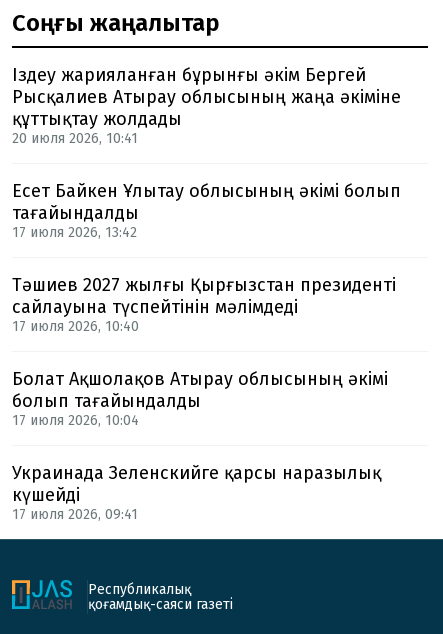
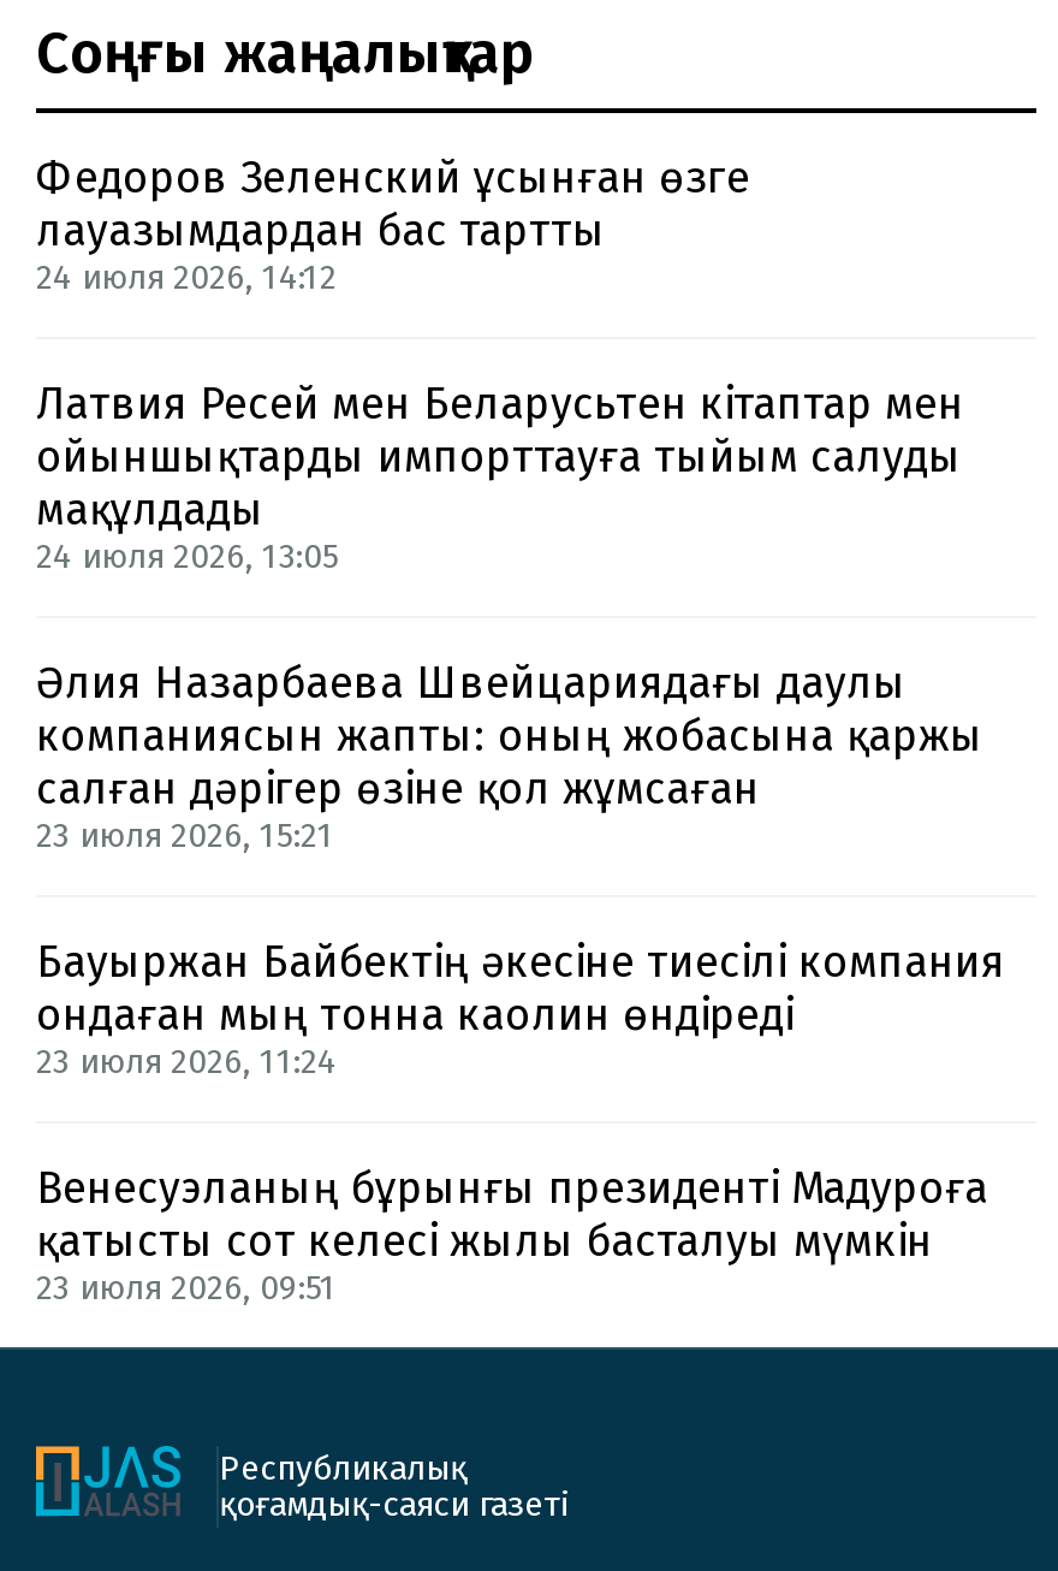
[12,64,401,147] Іздеу жарияланған бұрынғы әкім Бергей | Рысқалиев Атырау облысының жаңа әкіміне | құттықтау жолдады | 20 июля 2026, 10:41 -> [36,151,750,298] Федоров Зеленский ұсынған өзге | лауазымдардан бас тартты | 24 июля 2026, 14:12
[12,180,401,241] Есет Байкен Ұлытау облысының әкімі болып | тағайындалды | 17 июля 2026, 13:42 -> [36,377,964,577] Латвия Ресей мен Беларусьтен кітаптар мен | ойыншықтарды импорттауға тыйым салуды | мақұлдады | 24 июля 2026, 13:05
[12,274,396,335] Тәшиев 2027 жылғы Қырғызстан президенті | сайлауына түспейтінін мәлімдеді | 17 июля 2026, 10:40 -> [36,656,983,856] Әлия Назарбаева Швейцариядағы даулы | компаниясын жапты: оның жобасына қаржы | салған дәрігер өзіне қол жұмсаған | 23 июля 2026, 15:21
[12,368,388,429] Болат Ақшолақов Атырау облысының әкімі | болып тағайындалды | 17 июля 2026, 10:04 -> [36,935,1005,1082] Бауыржан Байбектің әкесіне тиесілі компания | ондаған мың тонна каолин өндіреді | 23 июля 2026, 11:24
[12,462,381,523] Украинада Зеленскийге қарсы наразылық | күшейді | 17 июля 2026, 09:41 -> [36,1162,988,1308] Венесуэланың бұрынғы президенті Мадуроға | қатысты сот келесі жылы басталуы мүмкін | 23 июля 2026, 09:51

